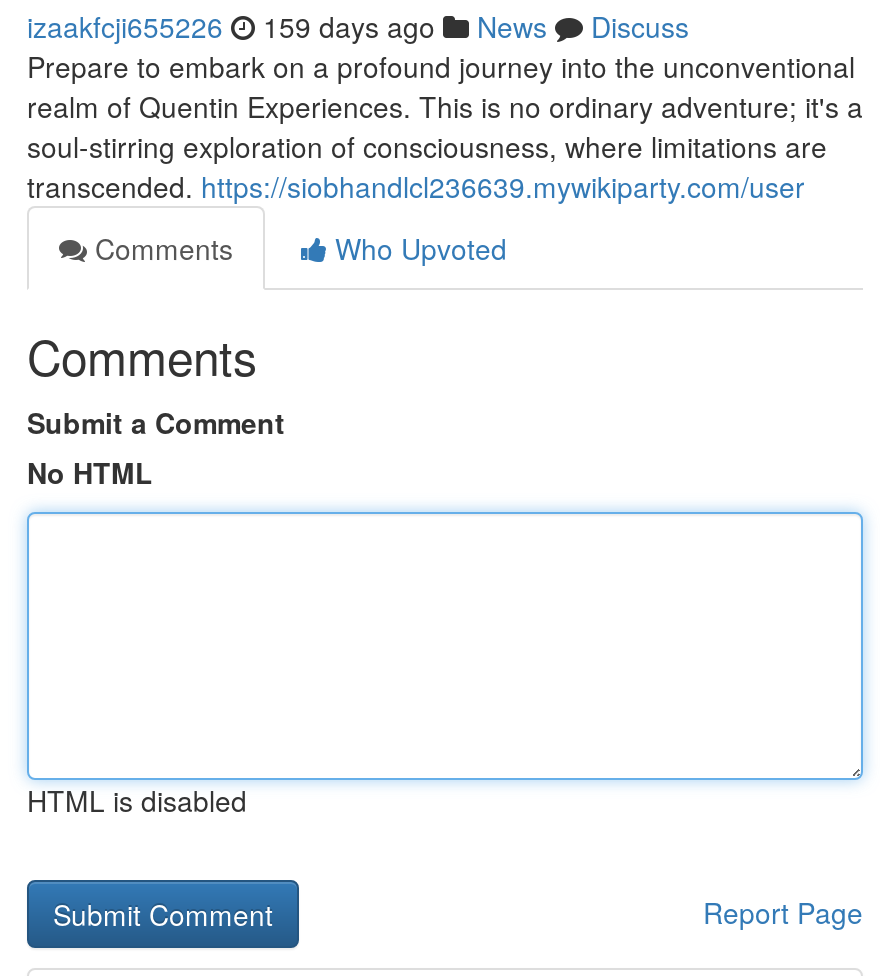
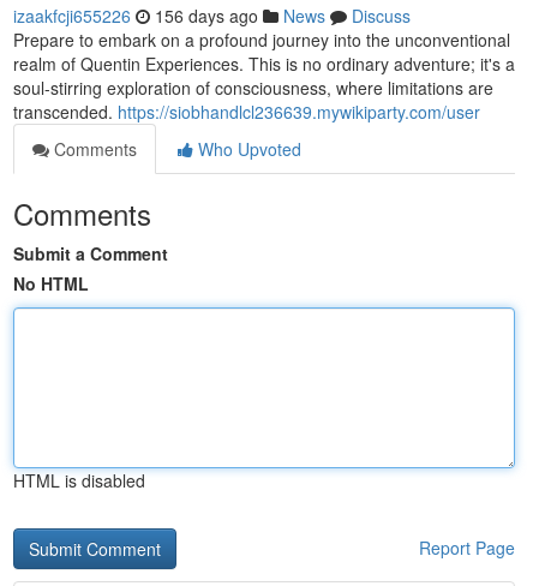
[27,6,689,46] izaakfcji655226 159 days ago News Discuss -> [13,4,411,28] izaakfcji655226 156 days ago News Discuss

